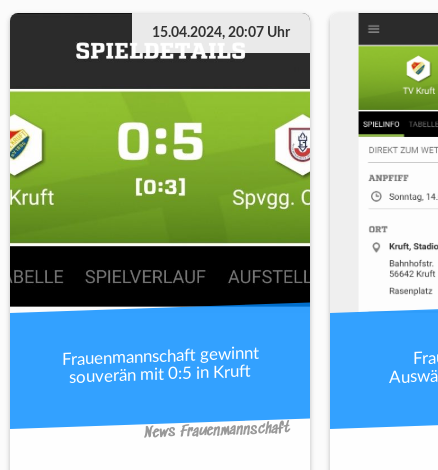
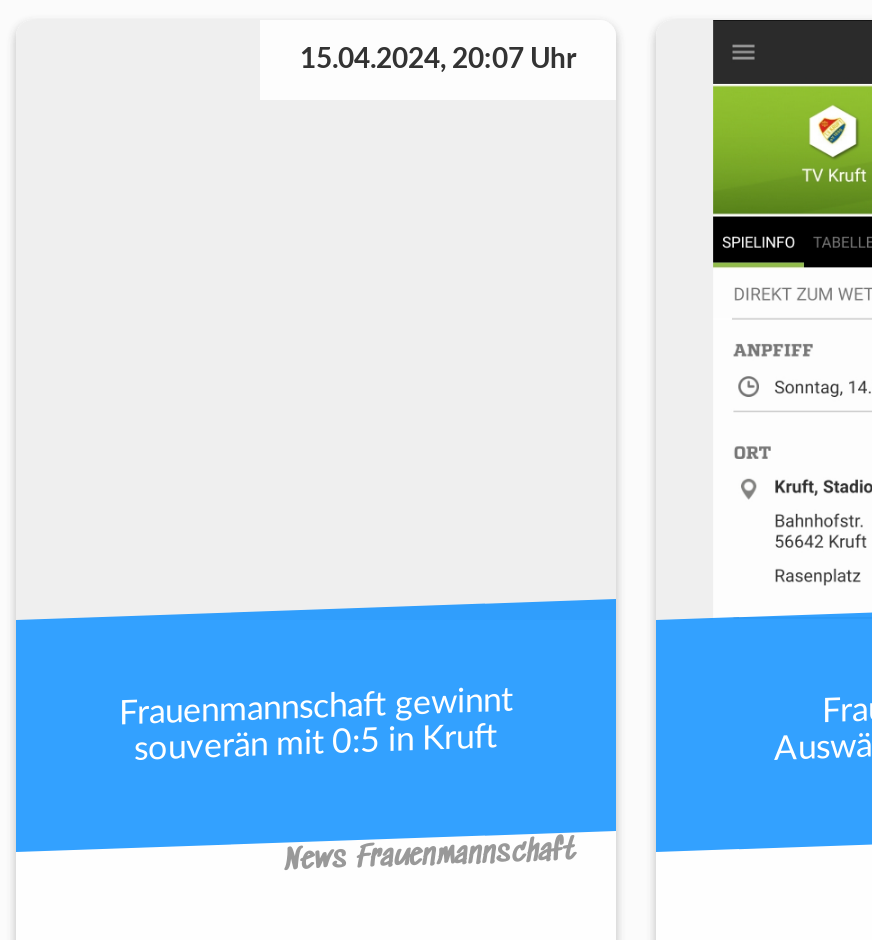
[9,12,311,308] [image] -> none

